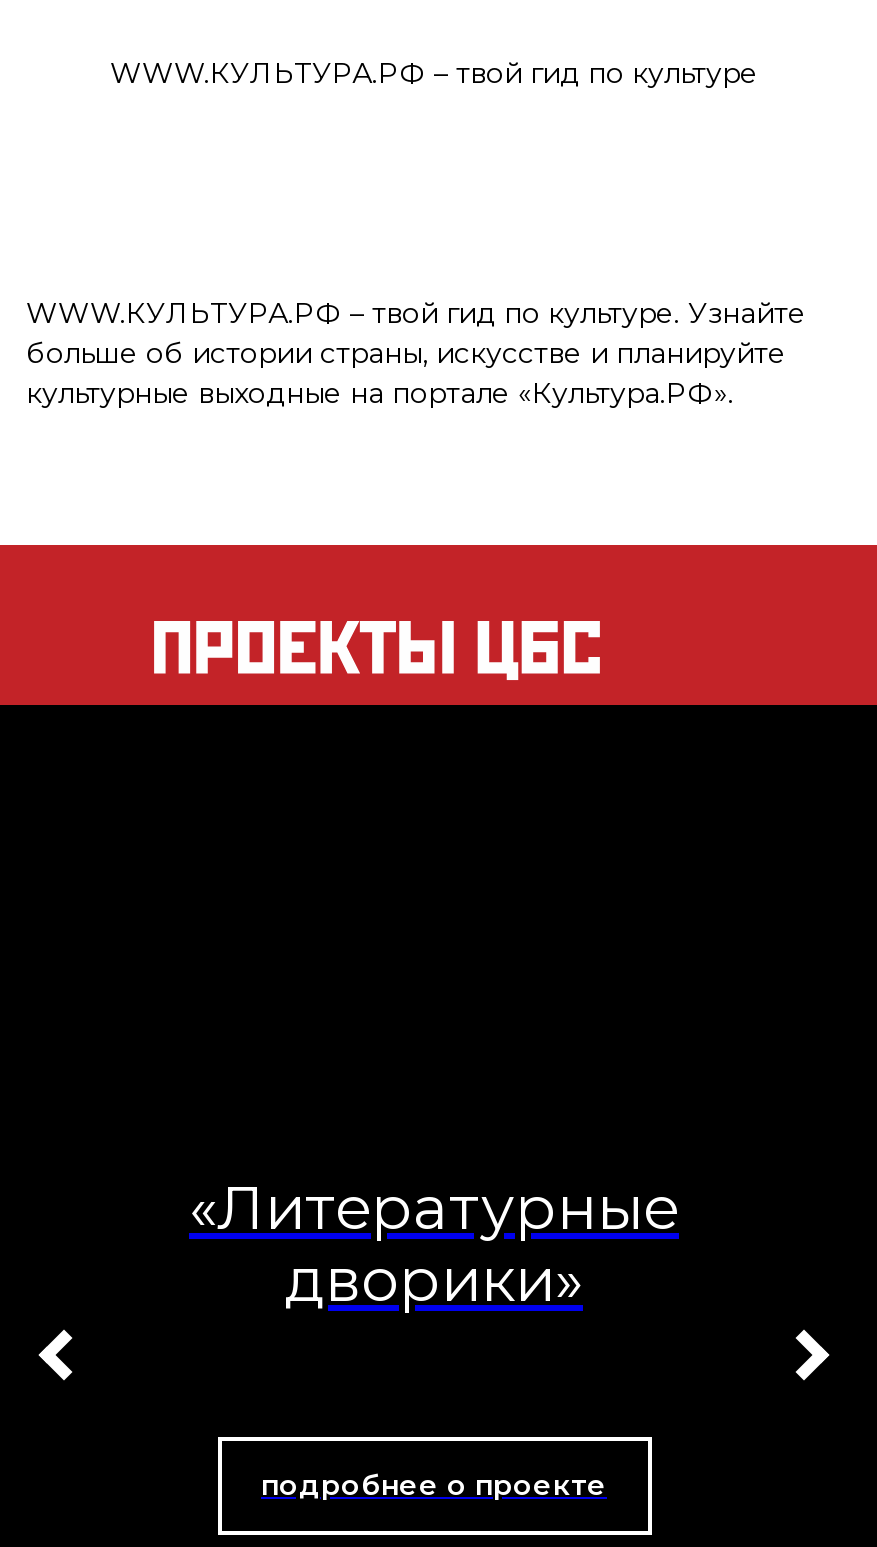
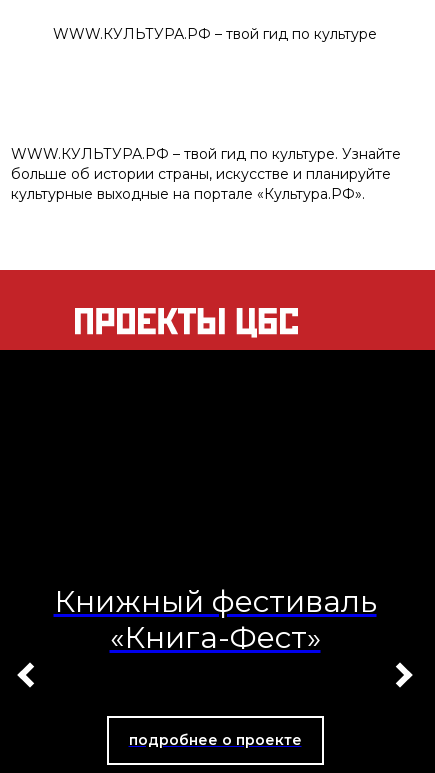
[189,1170,679,1316] «Литературные | дворики» -> [53,583,376,656] Книжный фестиваль | «Книга-Фест»

